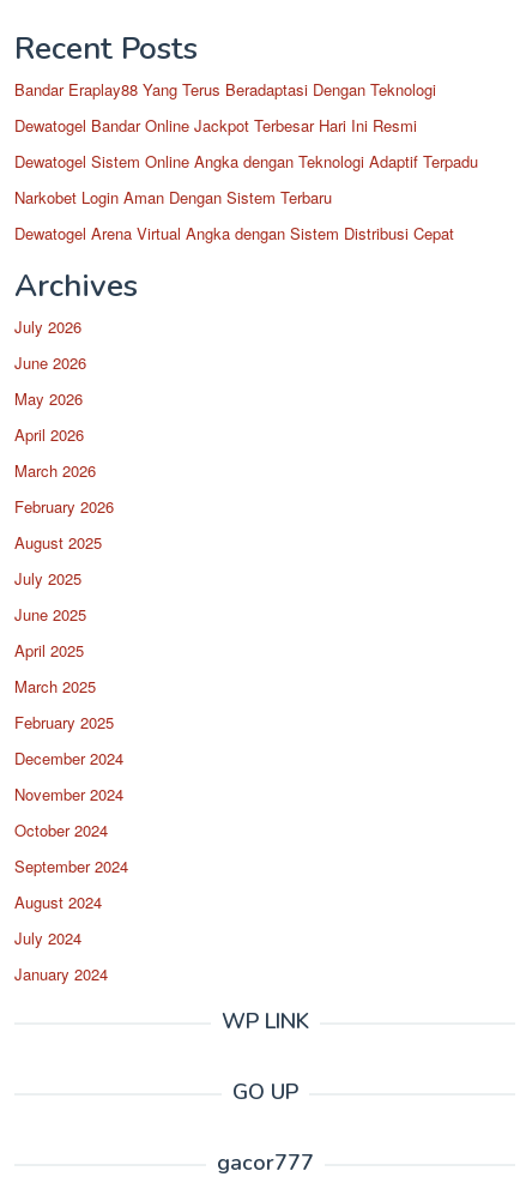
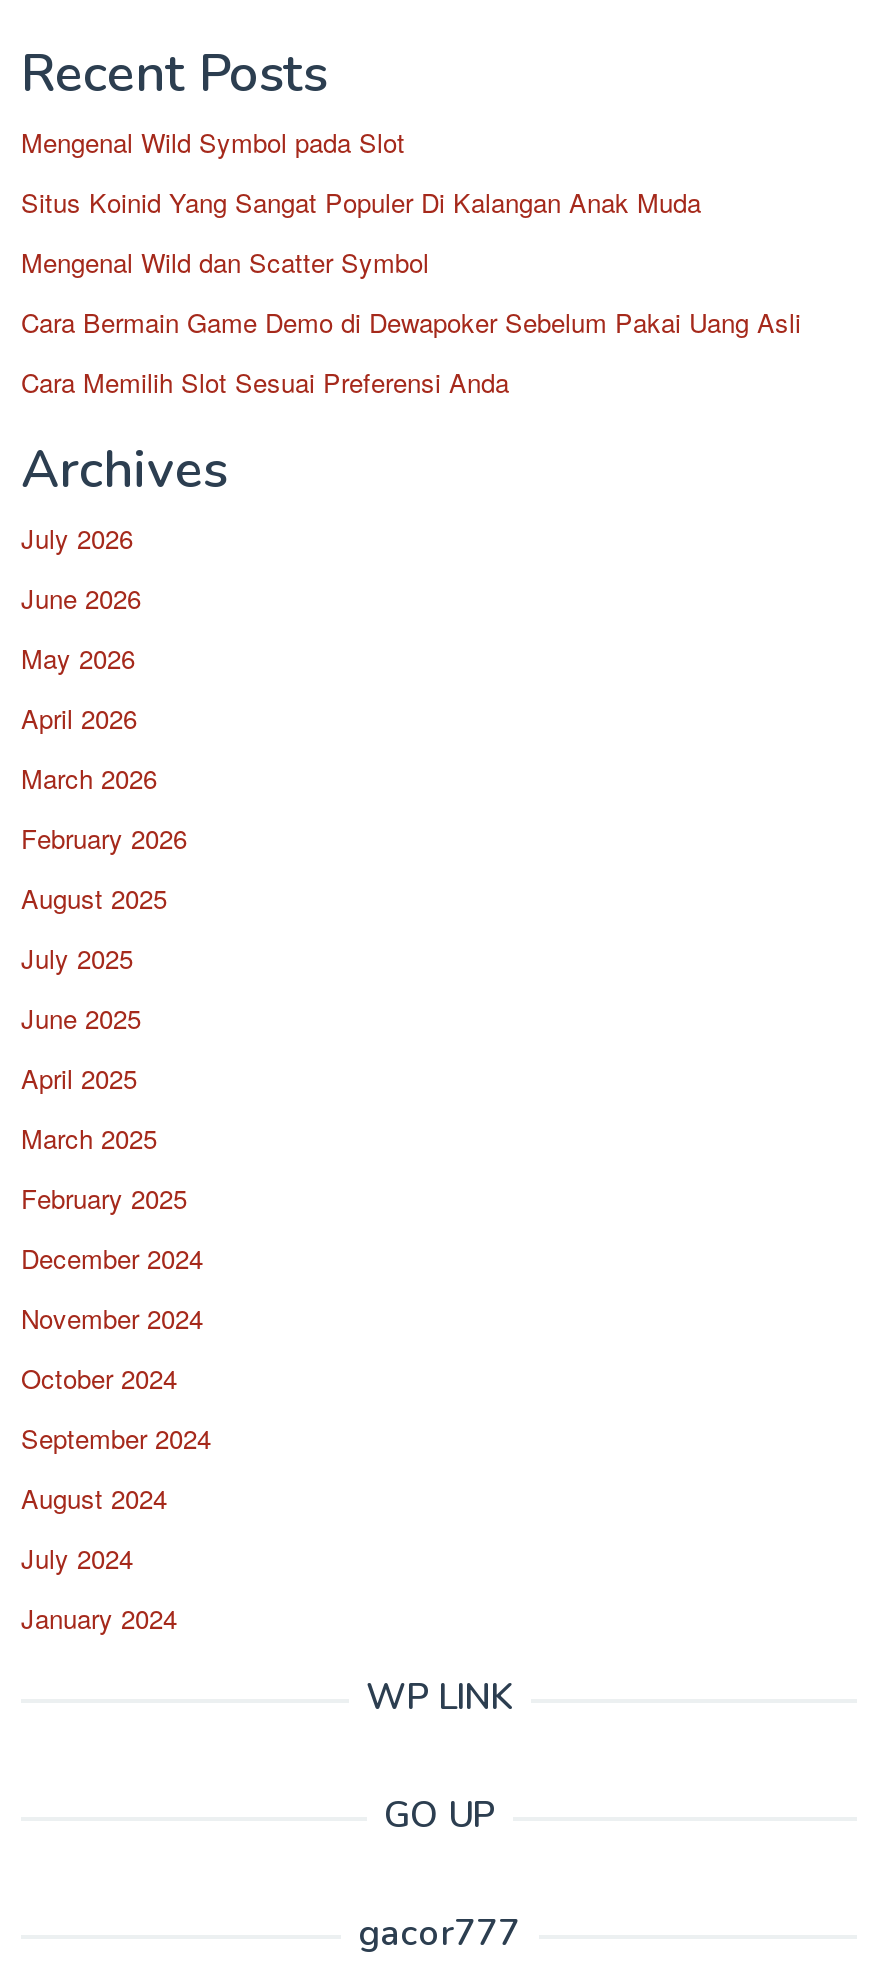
[14,78,436,101] Bandar Eraplay88 Yang Terus Beradaptasi Dengan Teknologi -> [21,123,405,161] Mengenal Wild Symbol pada Slot
[14,114,417,137] Dewatogel Bandar Online Jackpot Terbesar Hari Ini Resmi -> [21,183,701,221] Situs Koinid Yang Sangat Populer Di Kalangan Anak Muda
[14,150,478,173] Dewatogel Sistem Online Angka dengan Teknologi Adaptif Terpadu -> [21,243,429,281] Mengenal Wild dan Scatter Symbol
[14,186,332,209] Narkobet Login Aman Dengan Sistem Terbaru -> [21,303,801,341] Cara Bermain Game Demo di Dewapoker Sebelum Pakai Uang Asli
[14,222,454,245] Dewatogel Arena Virtual Angka dengan Sistem Distribusi Cepat -> [21,363,509,401] Cara Memilih Slot Sesuai Preferensi Anda

